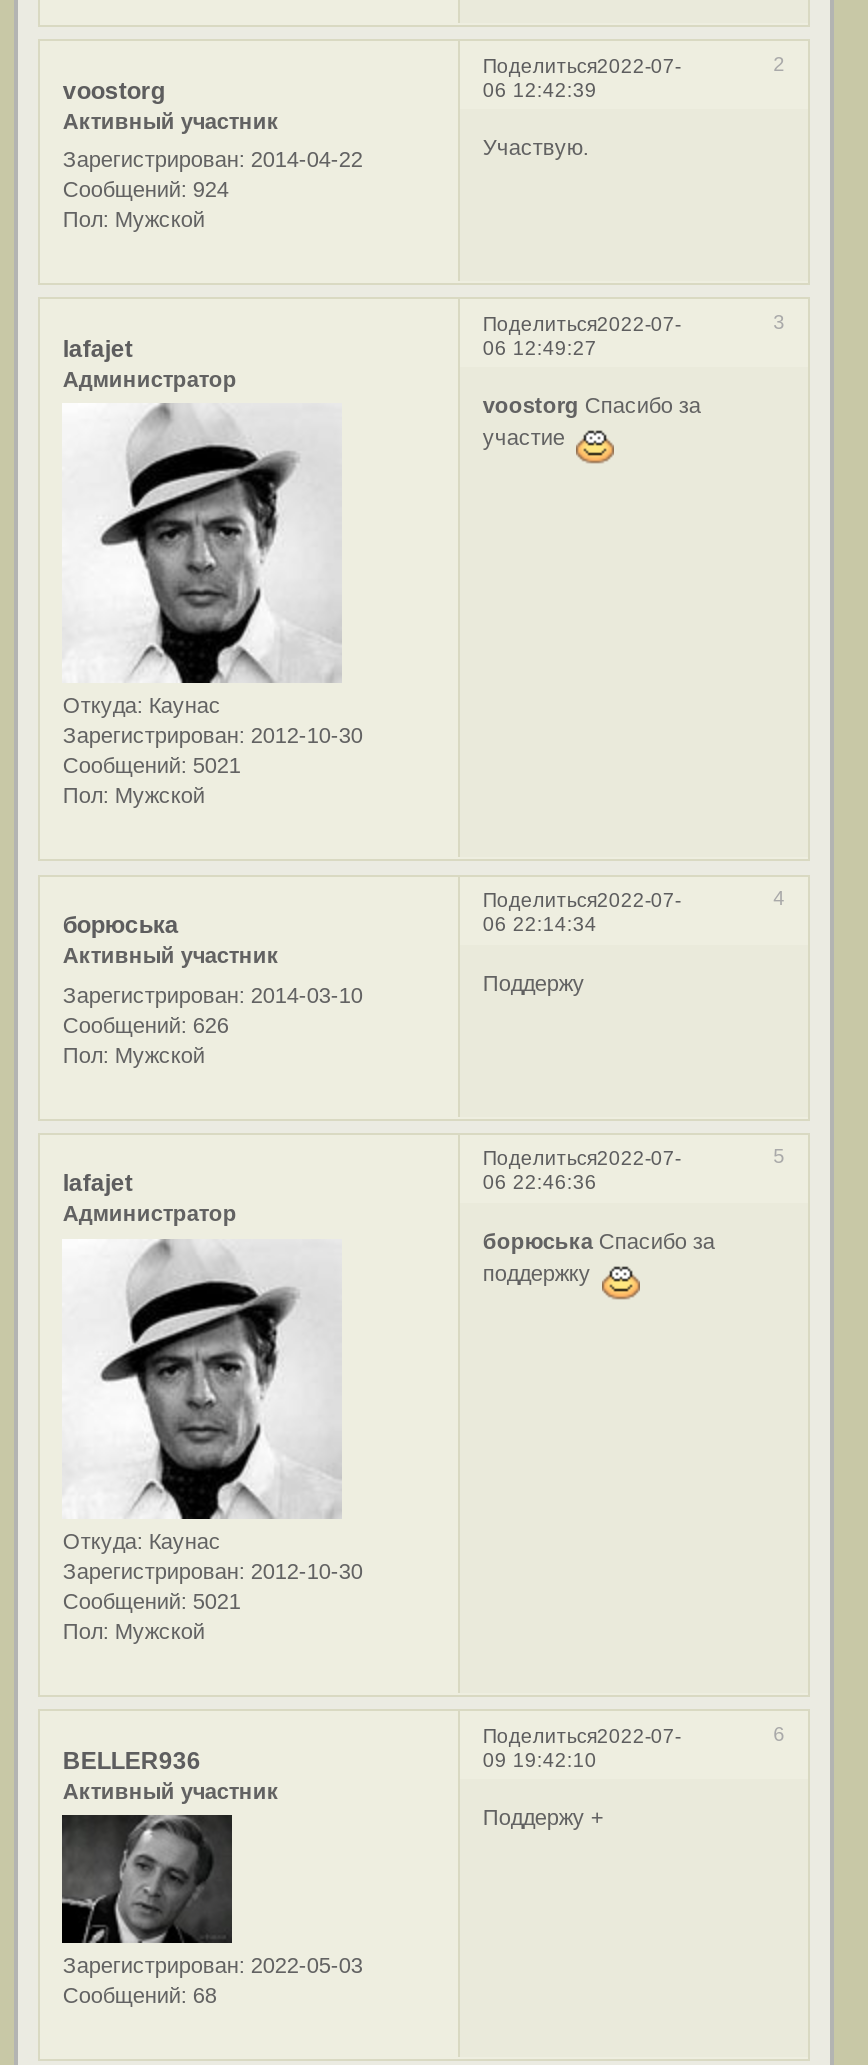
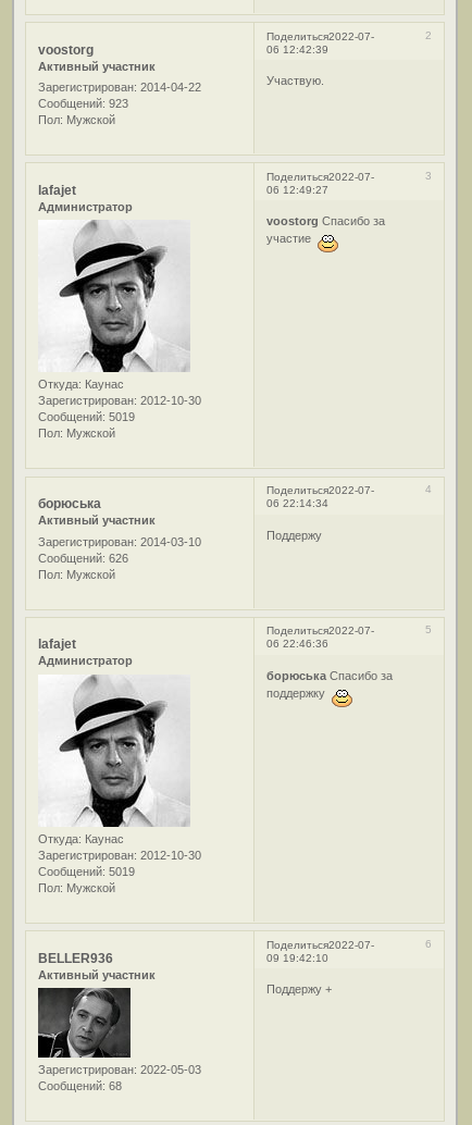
[63,177,229,201] Сообщений: 924 -> [38,97,129,110] Сообщений: 923
[63,754,241,778] Сообщений: 5021 -> [38,411,135,424] Сообщений: 5019
[63,1589,241,1613] Сообщений: 5021 -> [38,865,135,878] Сообщений: 5019

